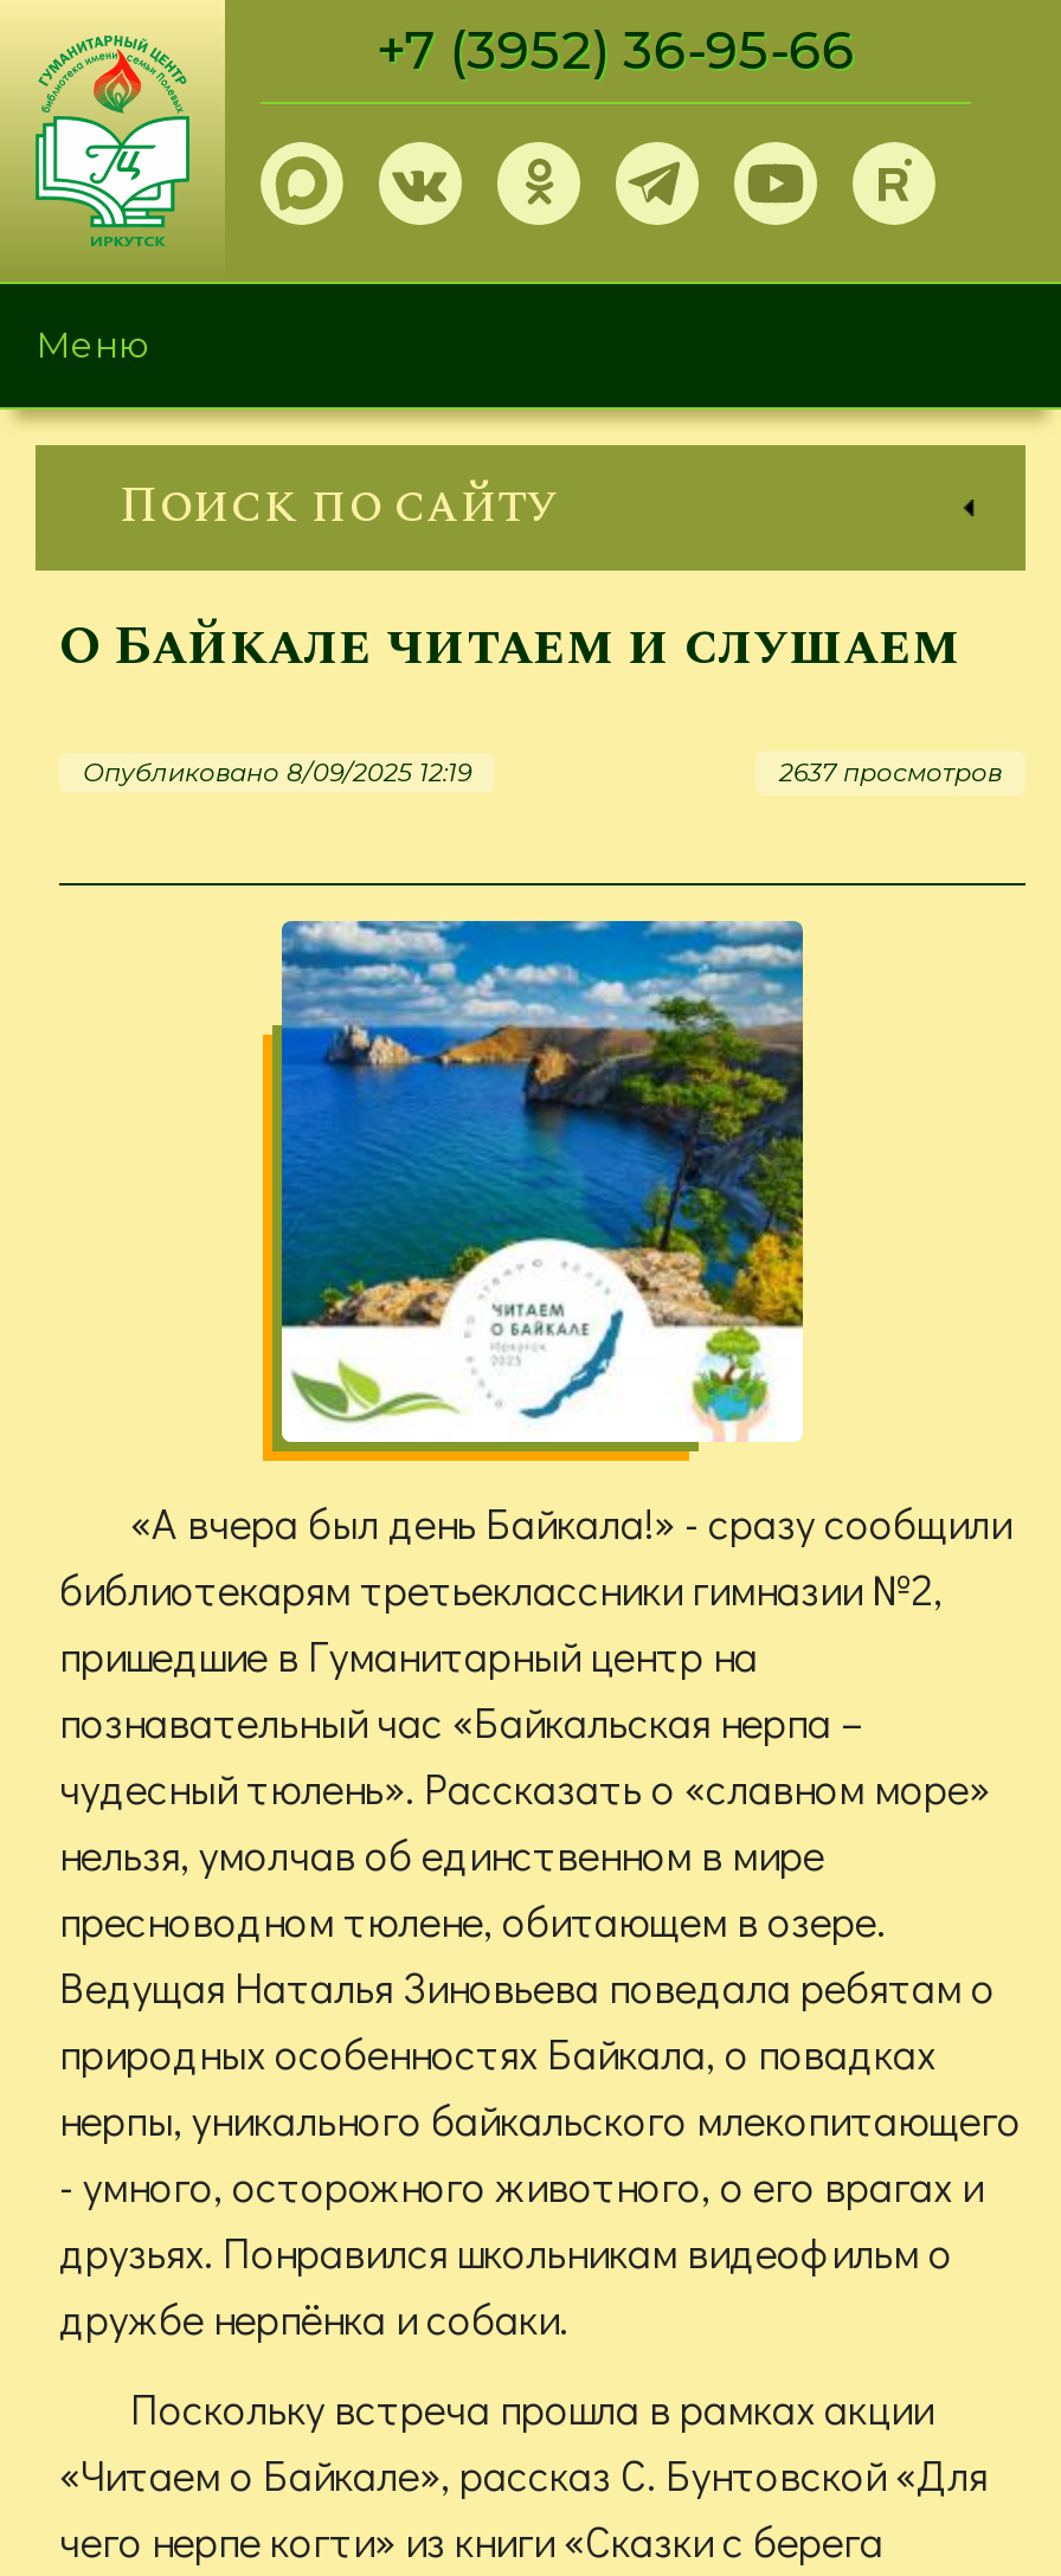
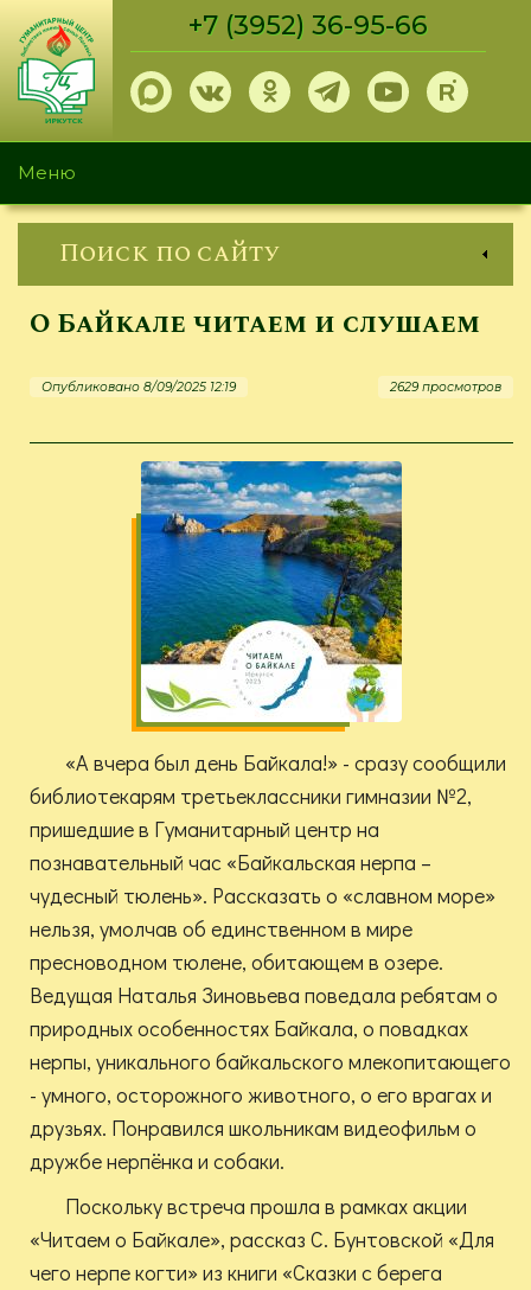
[779,758,1002,788] 2637 просмотров -> [390,379,501,395] 2629 просмотров

